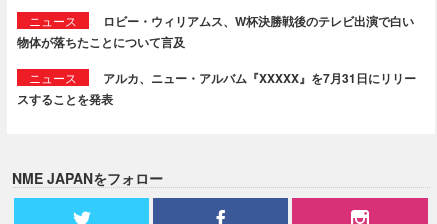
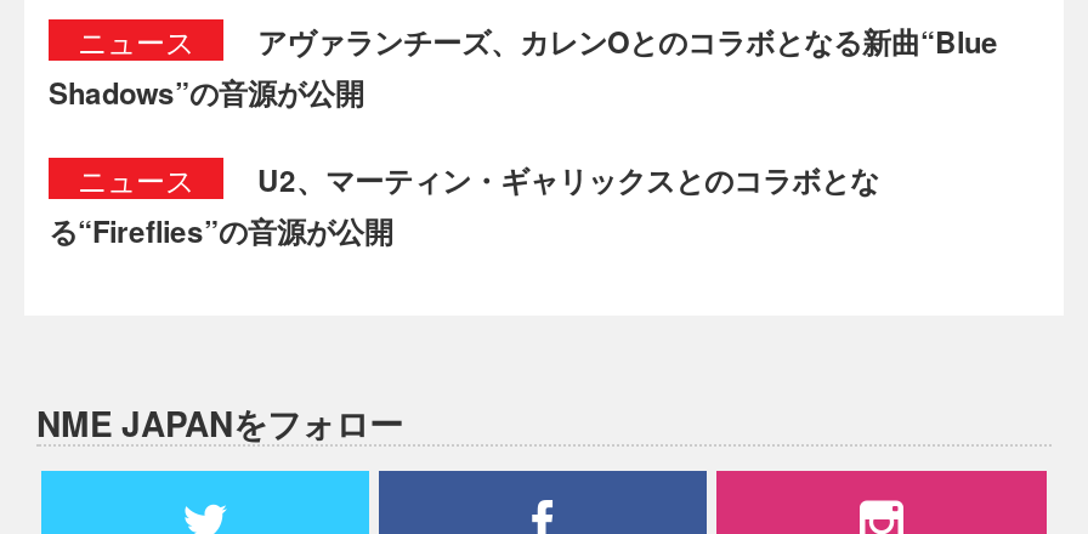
[17,12,414,51] ロビー・ウィリアムス、W杯決勝戦後のテレビ出演で白い | 物体が落ちたことについて言及 -> [49,19,998,114] アヴァランチーズ、カレンOとのコラボとなる新曲“Blue | Shadows”の音源が公開
[17,69,416,108] アルカ、ニュー・アルバム『XXXXX』を7月31日にリリー | スすることを発表 -> [49,158,879,252] U2、マーティン・ギャリックスとのコラボとな | る“Fireflies”の音源が公開

